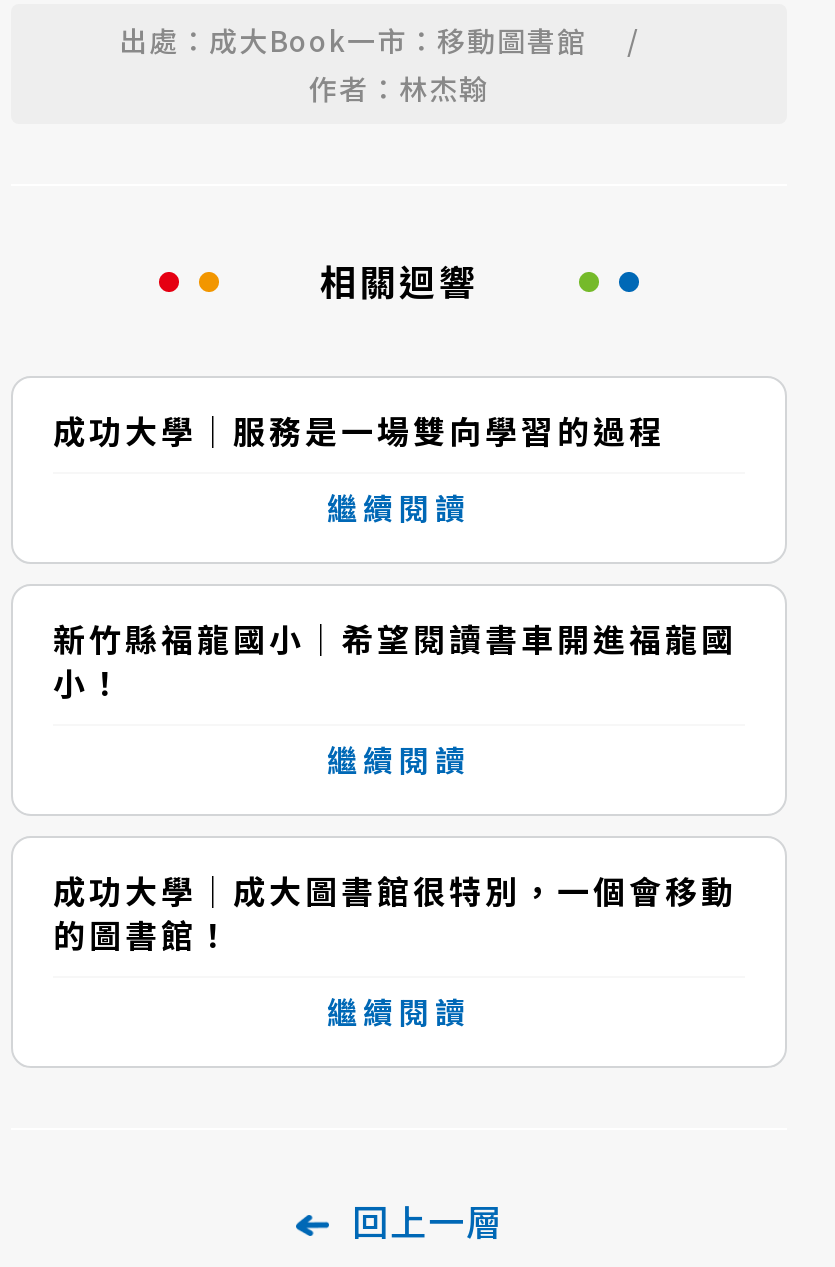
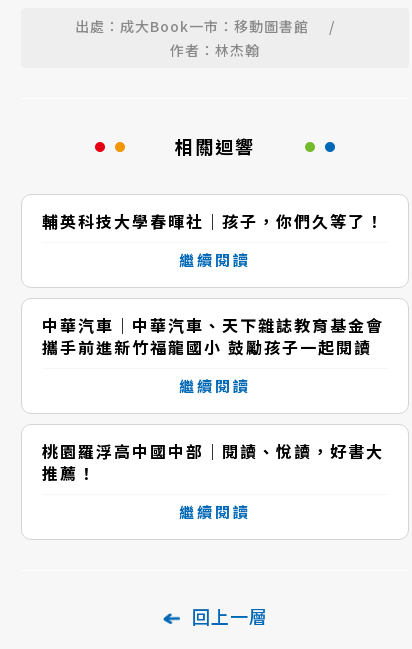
[53,406,665,454] 成功大學｜服務是一場雙向學習的過程 -> [42,209,384,233] 輔英科技大學春暉社｜孩子，你們久等了！
[53,614,737,706] 新竹縣福龍國小｜希望閱讀書車開進福龍國 | 小！ -> [42,313,384,359] 中華汽車｜中華汽車、天下雜誌教育基金會 | 攜手前進新竹福龍國小 鼓勵孩子一起閱讀
[53,866,737,958] 成功大學｜成大圖書館很特別，一個會移動 | 的圖書館！ -> [42,439,384,485] 桃園羅浮高中國中部｜閱讀、悅讀，好書大 | 推薦！

